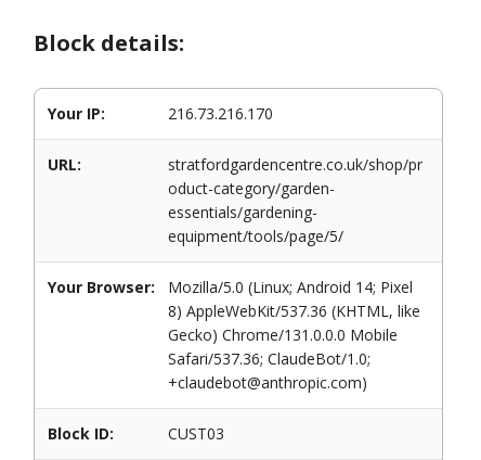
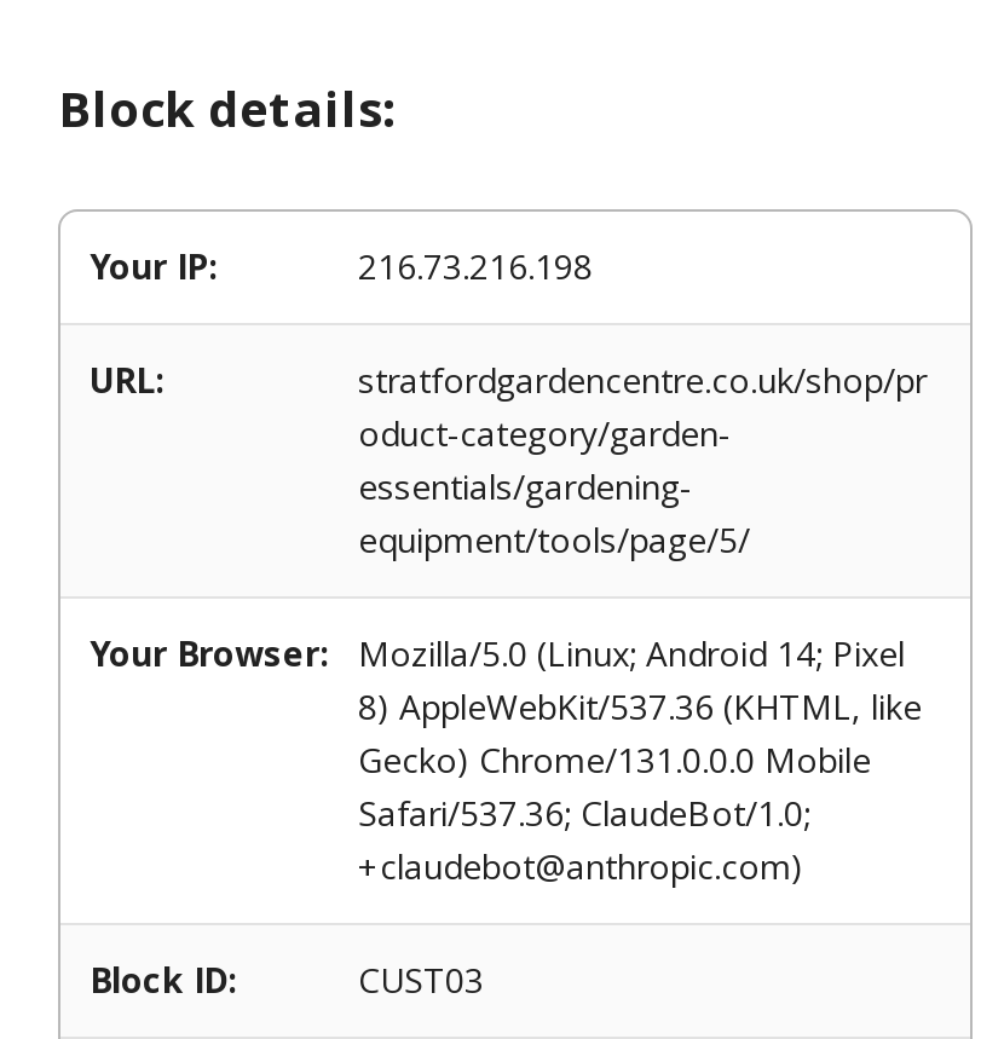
[168,103,273,124] 216.73.216.170 -> [358,243,593,289] 216.73.216.198

